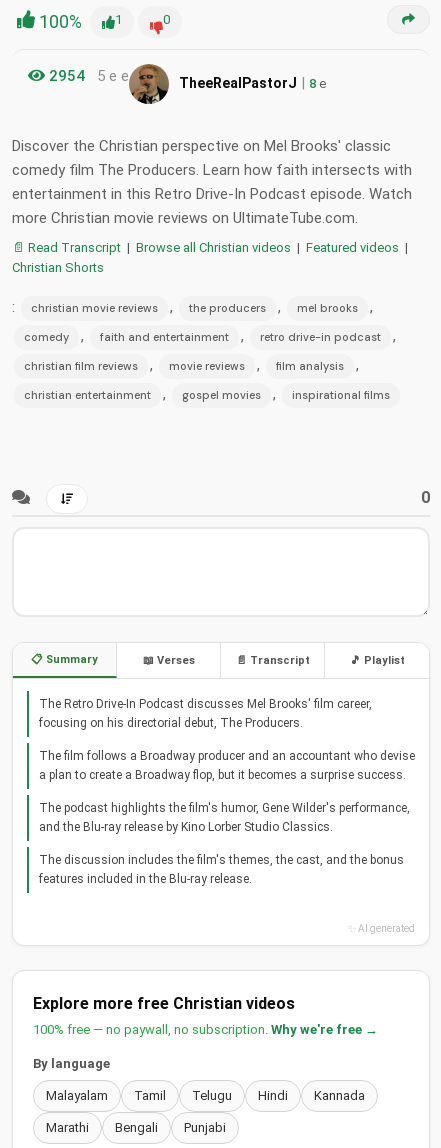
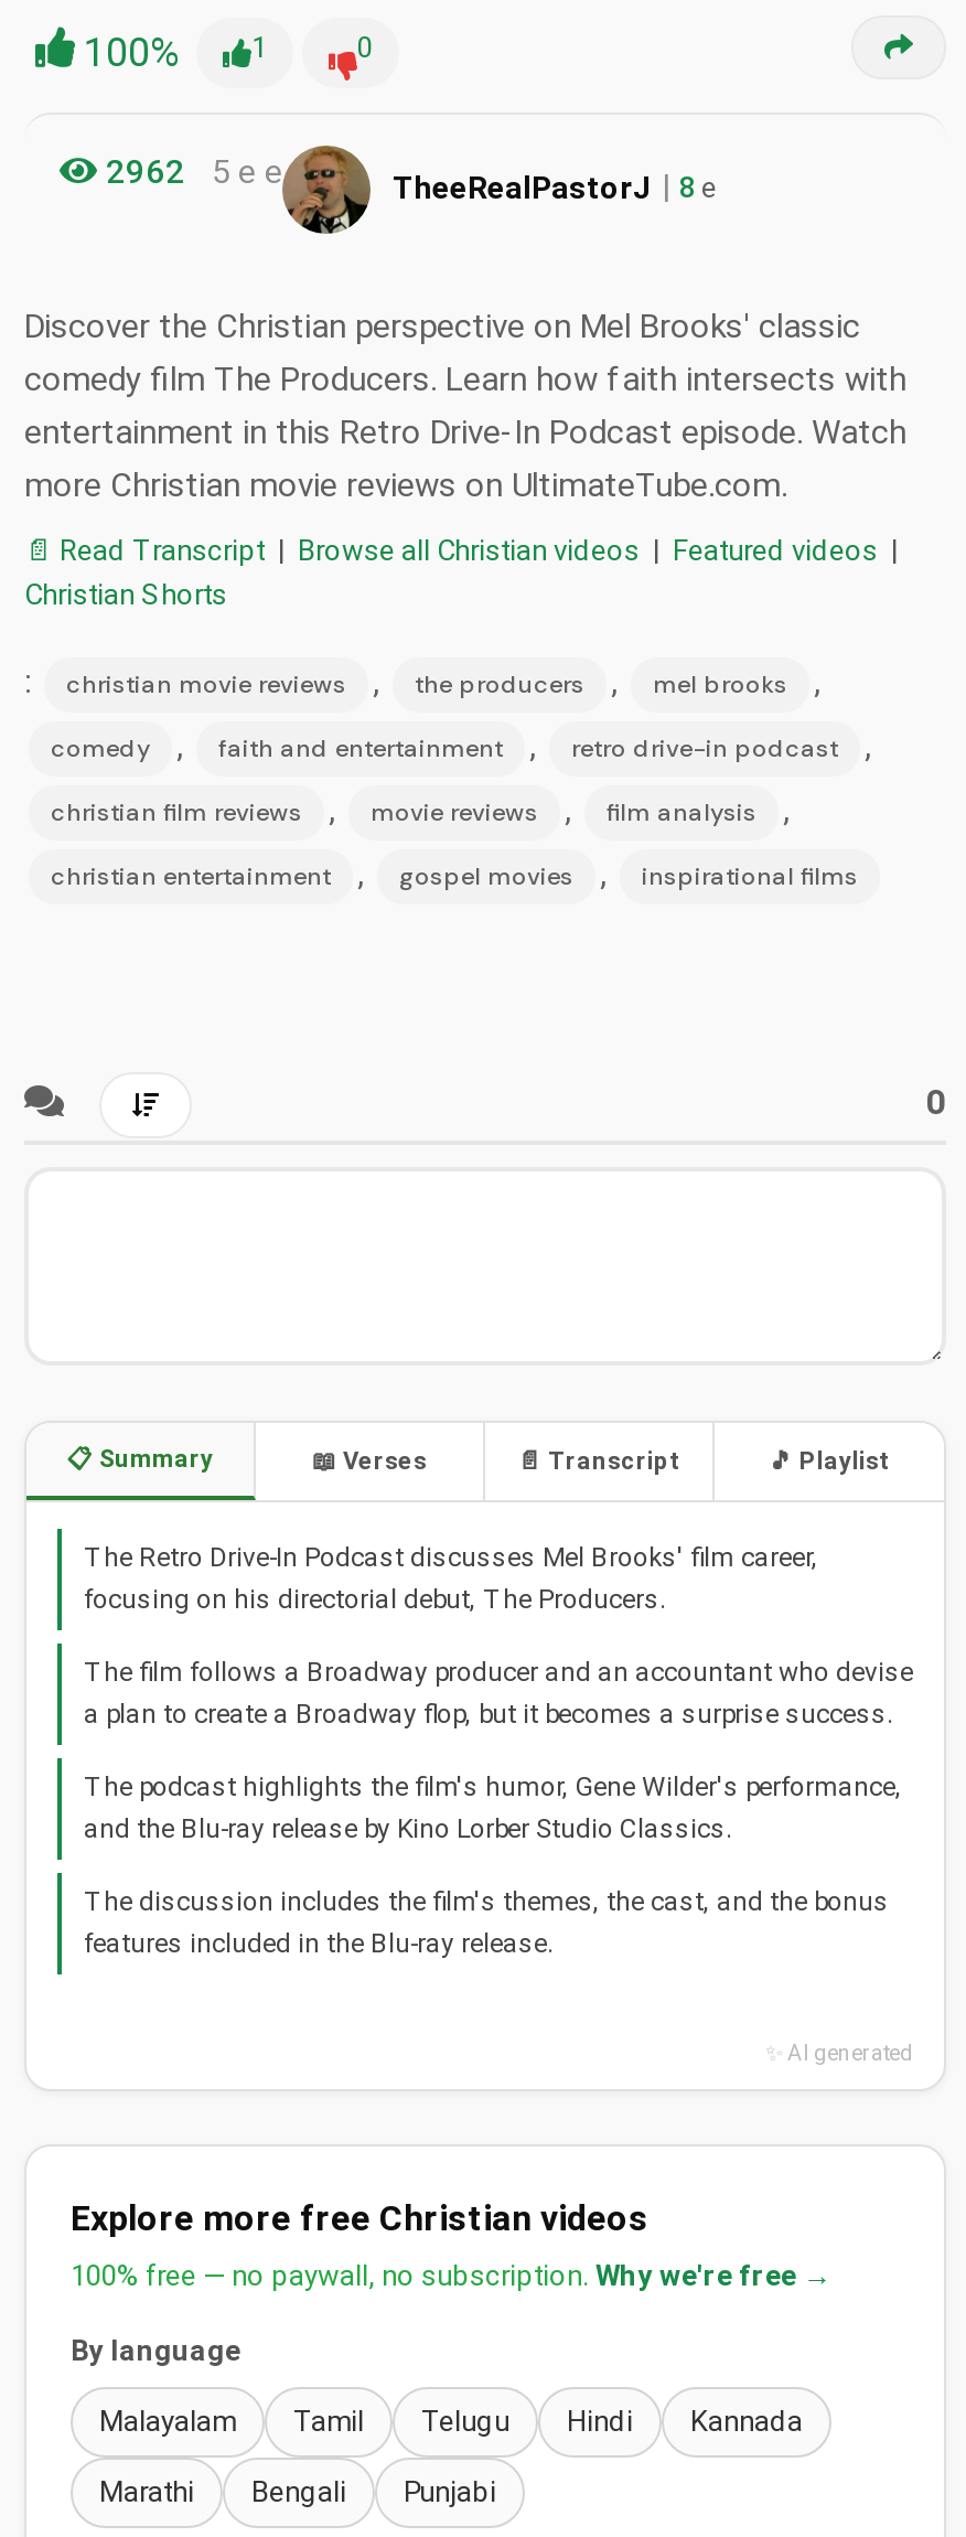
[45,67,129,85] 2954 5 e e -> [97,152,282,192] 2962 5 e e

